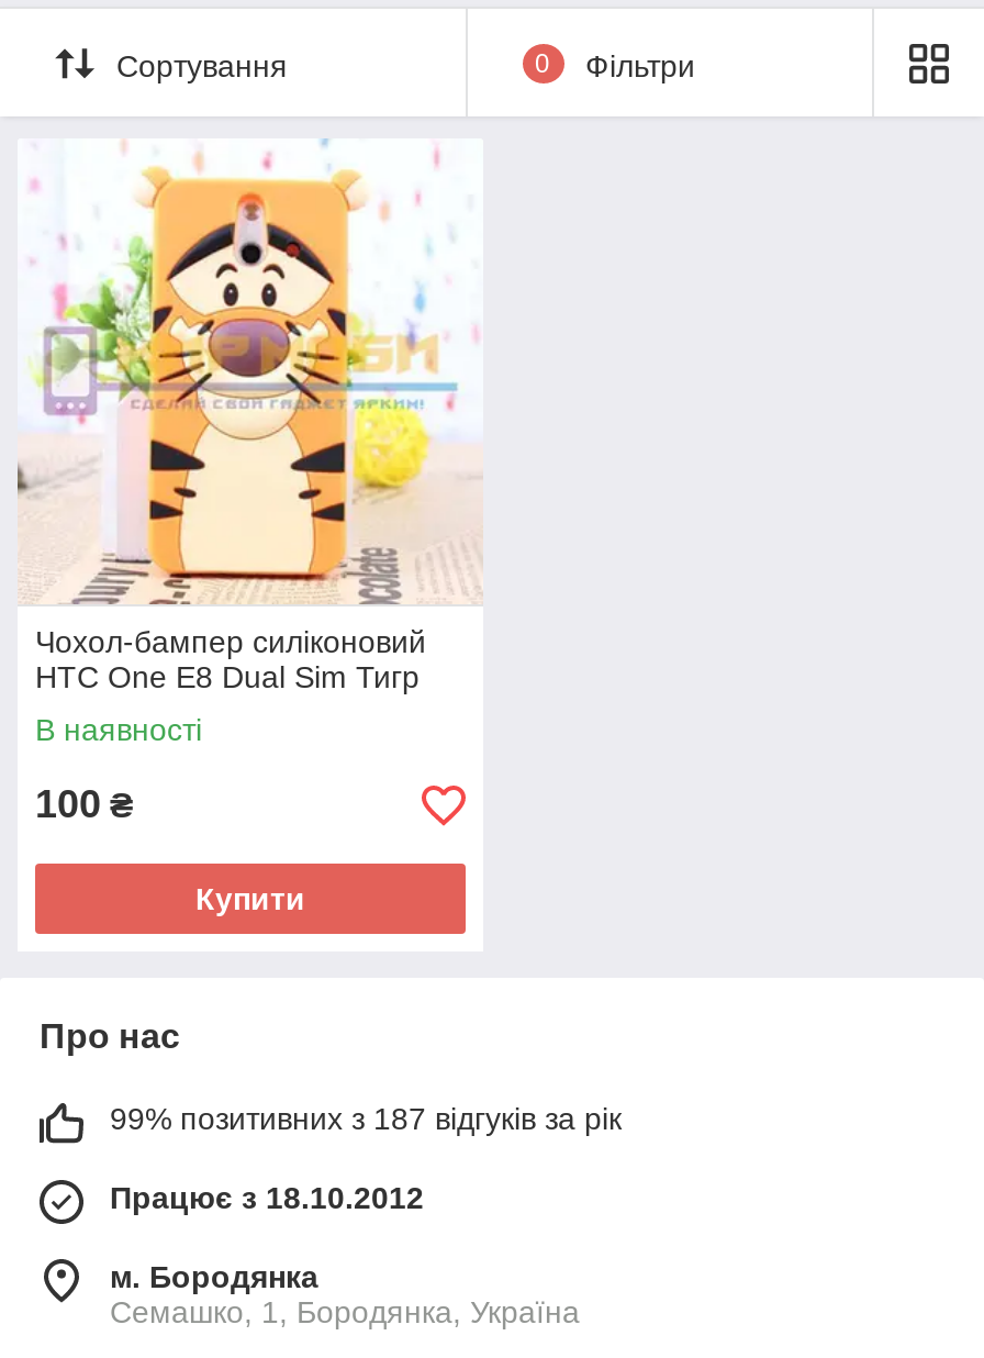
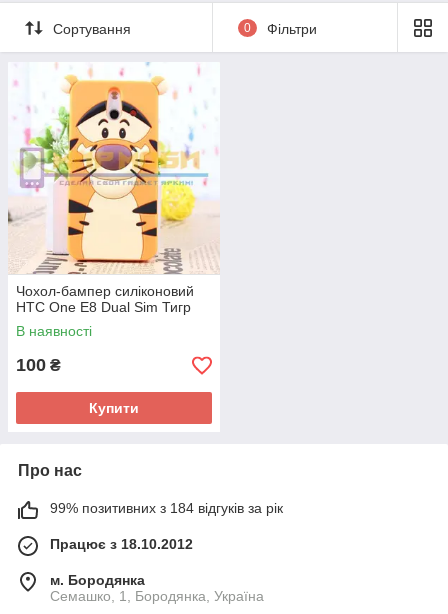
[110,1101,622,1136] 99% позитивних з 187 відгуків за рік -> [50,500,283,516] 99% позитивних з 184 відгуків за рік

